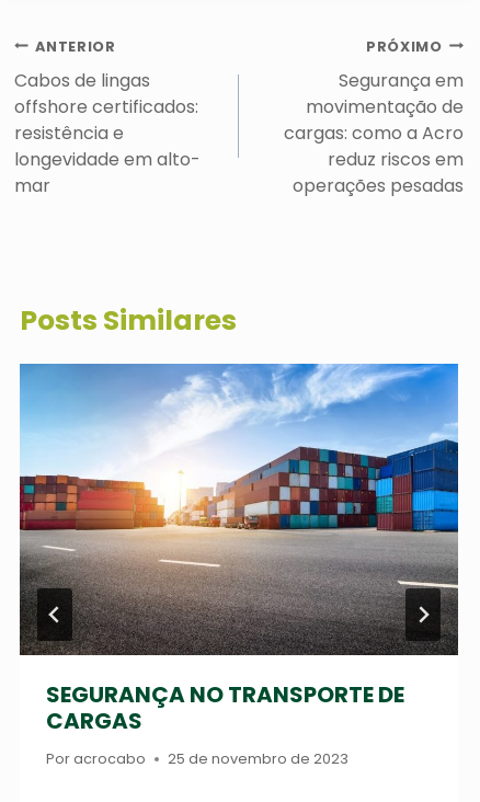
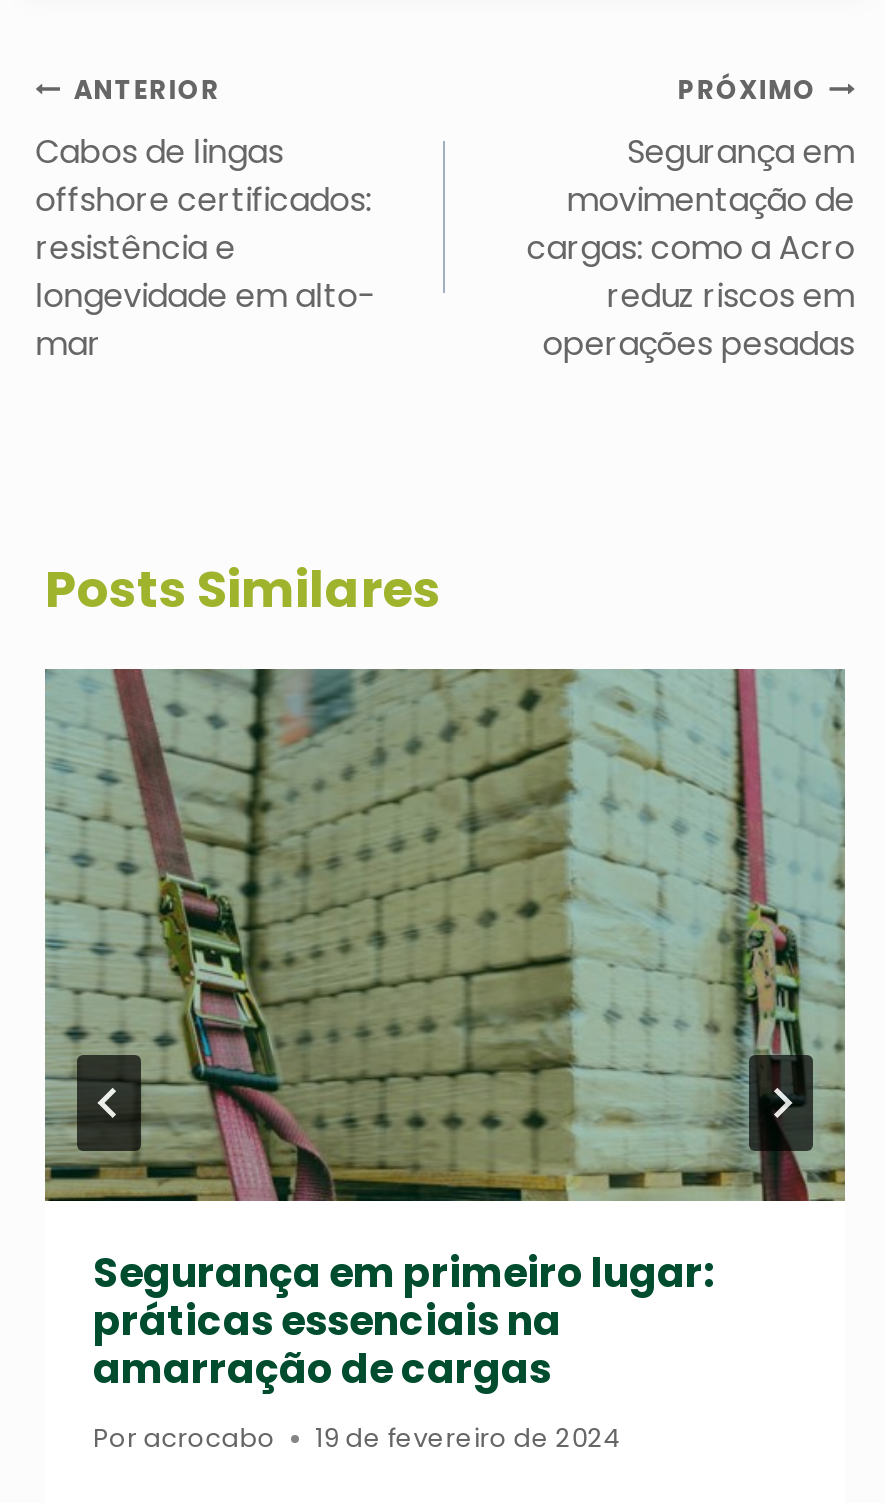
[19,363,459,737] [image] | SEGURANÇA NO TRANSPORTE DE | CARGAS -> [43,667,847,1398] [image] | Segurança em primeiro lugar: | práticas essenciais na | amarração de cargas
[168,750,349,768] 25 de novembro de 2023 -> [315,1421,619,1455] 19 de fevereiro de 2024

